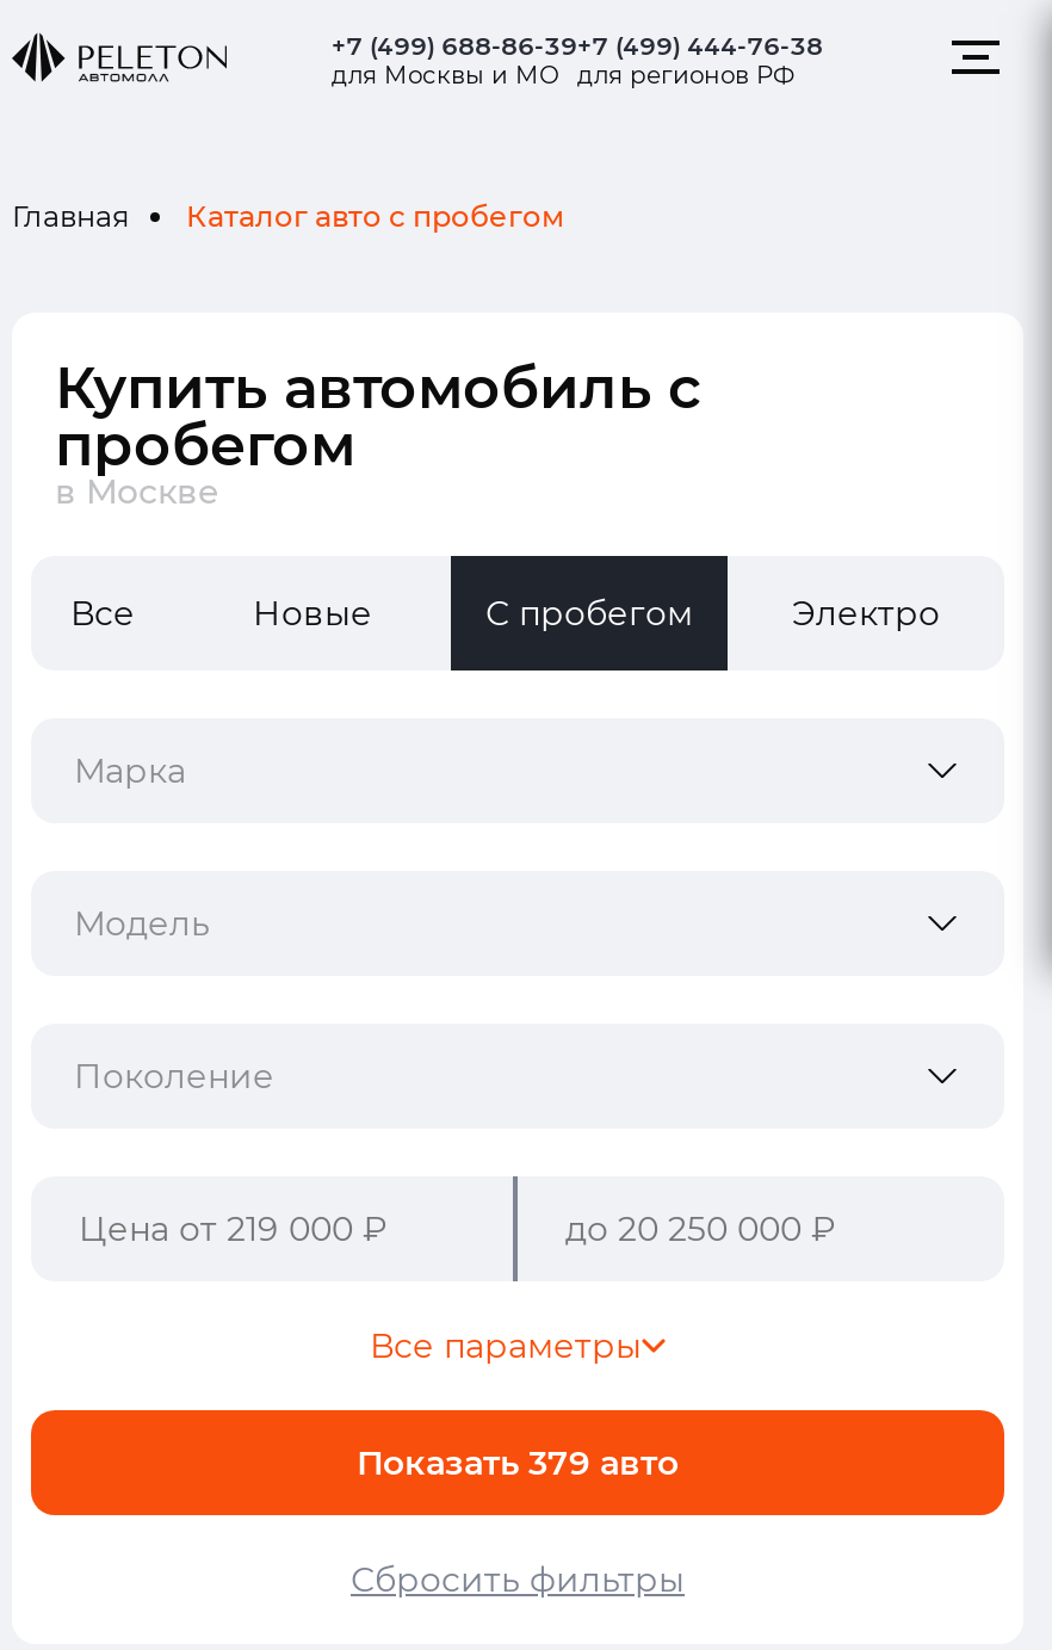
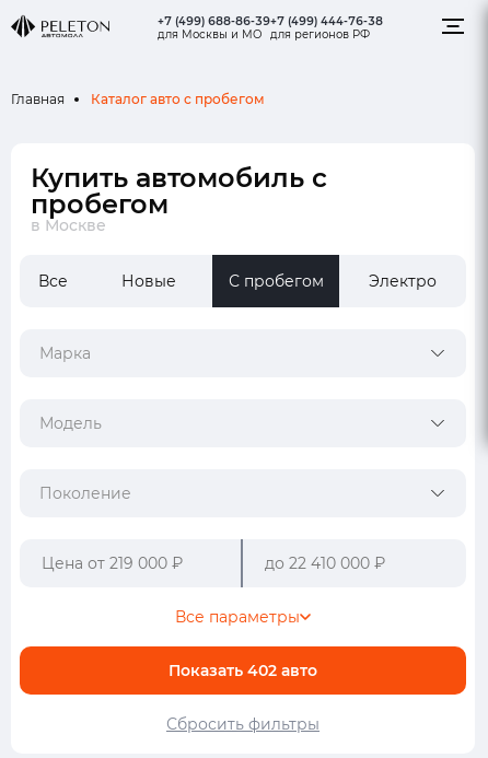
[357,1440,679,1483] Показать 379 авто -> [169,660,317,680] Показать 402 авто

